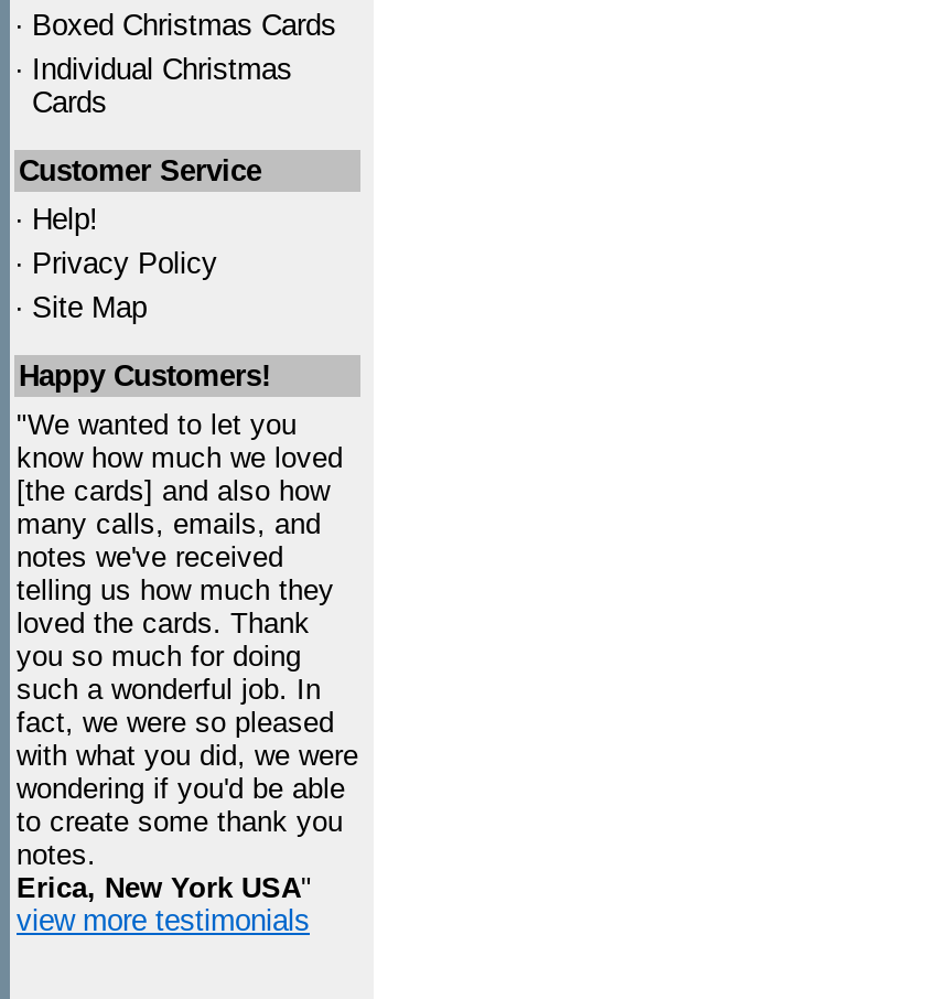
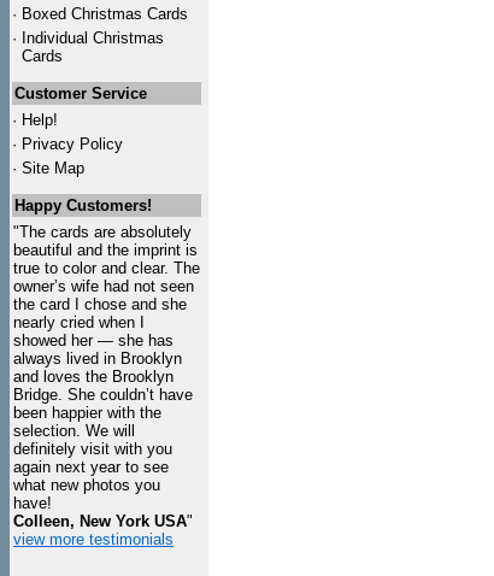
[17,408,358,904] "We wanted to let you | know how much we loved | [the cards] and also how | many calls, emails, and | notes we've received | telling us how much they | loved the cards. Thank | you so much for doing | such a wonderful job. In | fact, we were so pleased | with what you did, we were | wondering if you'd be able | to create some thank you | notes. | Erica, New York USA" -> [13,223,200,530] "The cards are absolutely | beautiful and the imprint is | true to color and clear. The | owner’s wife had not seen | the card I chose and she | nearly cried when I | showed her — she has | always lived in Brooklyn | and loves the Brooklyn | Bridge. She couldn’t have | been happier with the | selection. We will | definitely visit with you | again next year to see | what new photos you | have! | Colleen, New York USA"

